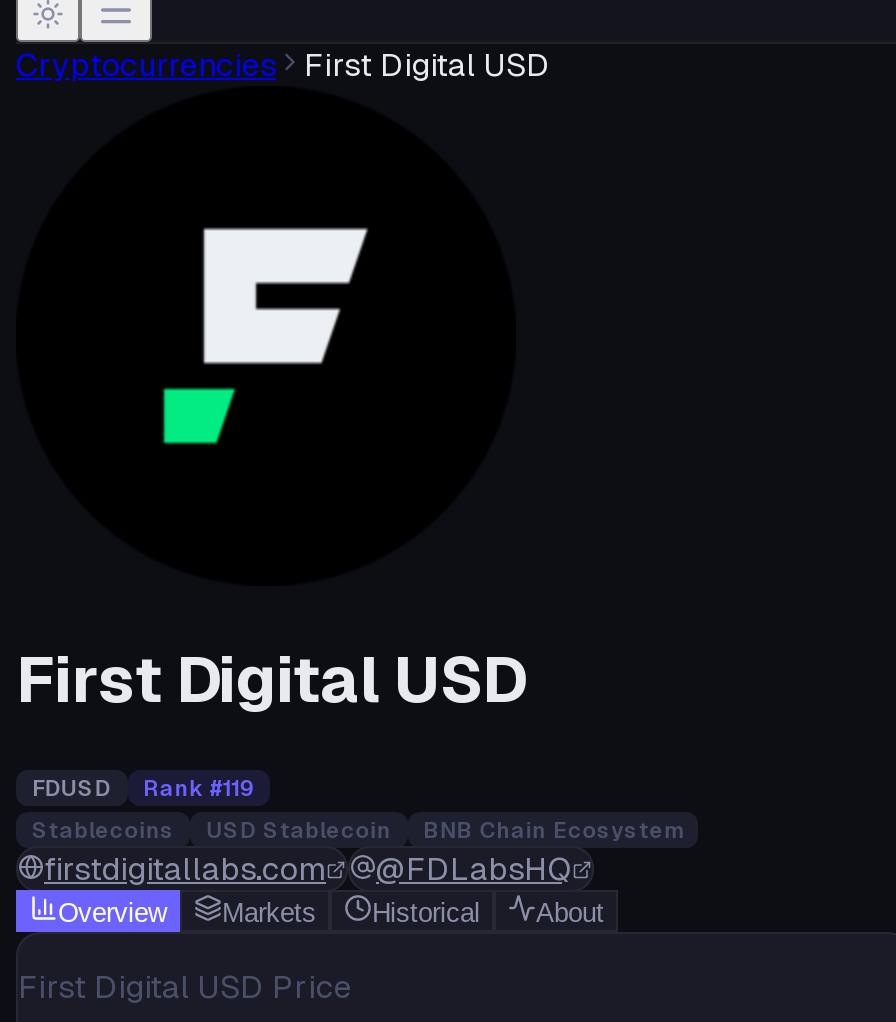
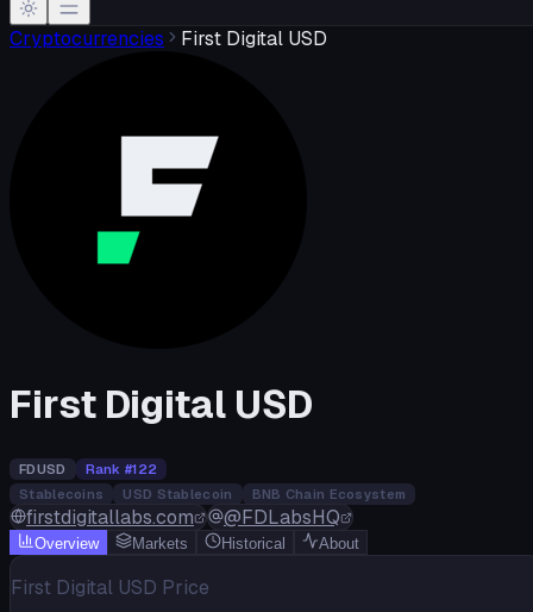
[32,774,254,802] FDUSD Rank #119 -> [19,461,157,477] FDUSD Rank #122

